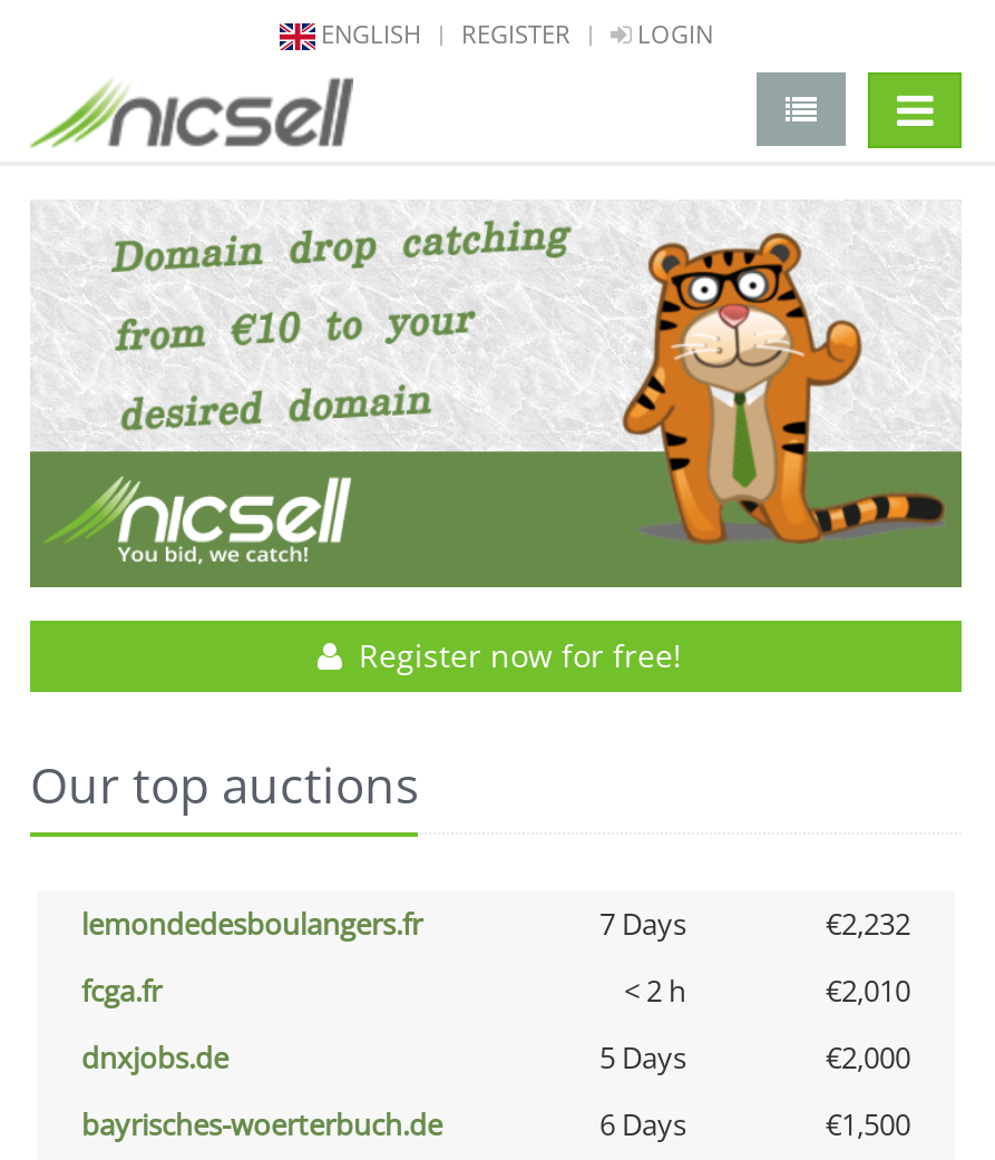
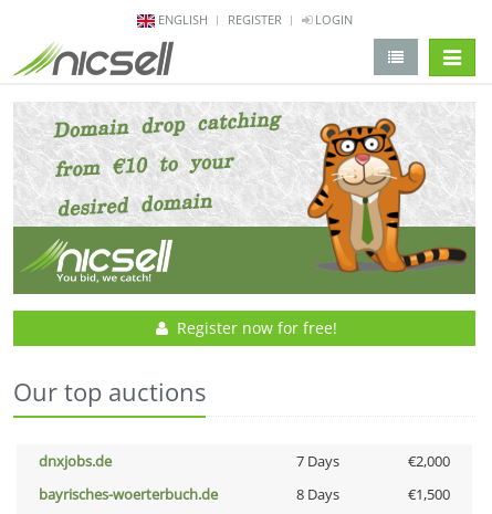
[81,904,910,1011] lemondedesboulangers.fr | 7 Days | €2,232 | fcga.fr | < 2 h | €2,010 -> none
[599,1038,686,1078] 5 Days -> [296,451,339,471] 7 Days
[599,1105,686,1145] 6 Days -> [296,484,339,504] 8 Days

